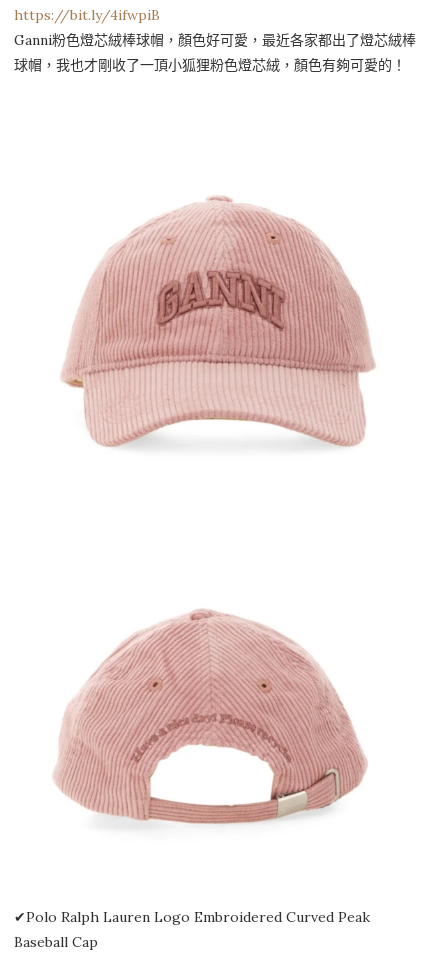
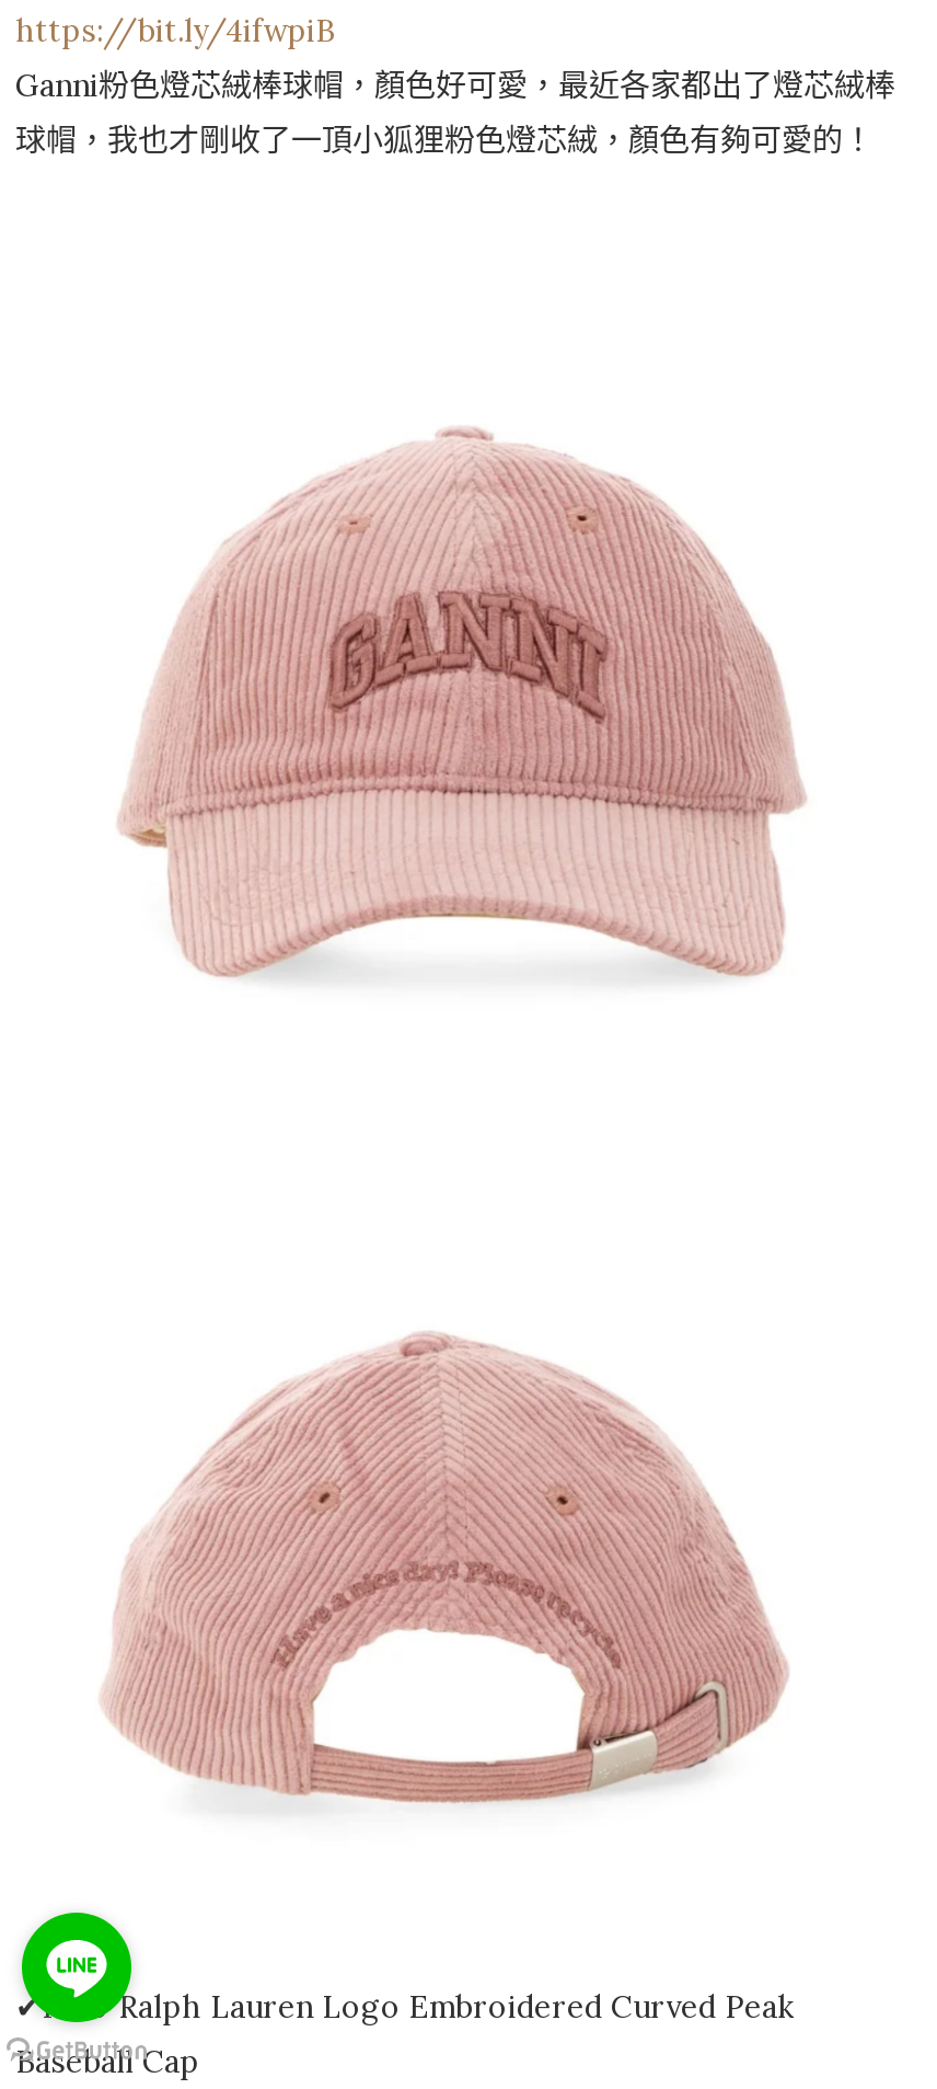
none -> [18,1908,136,1983] [image]

